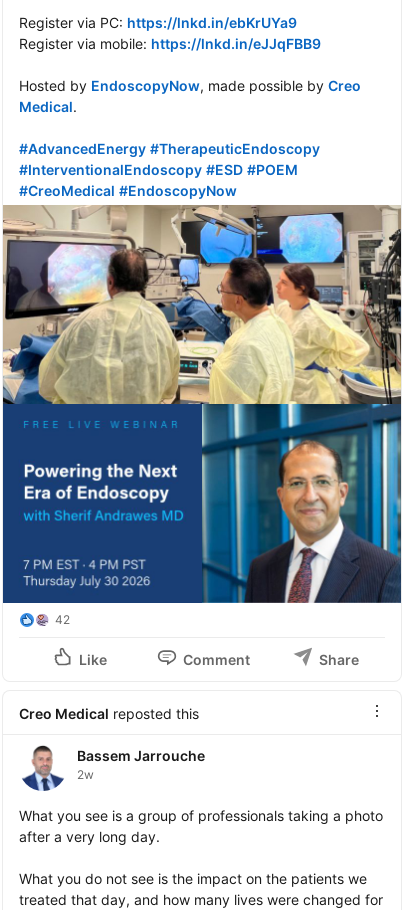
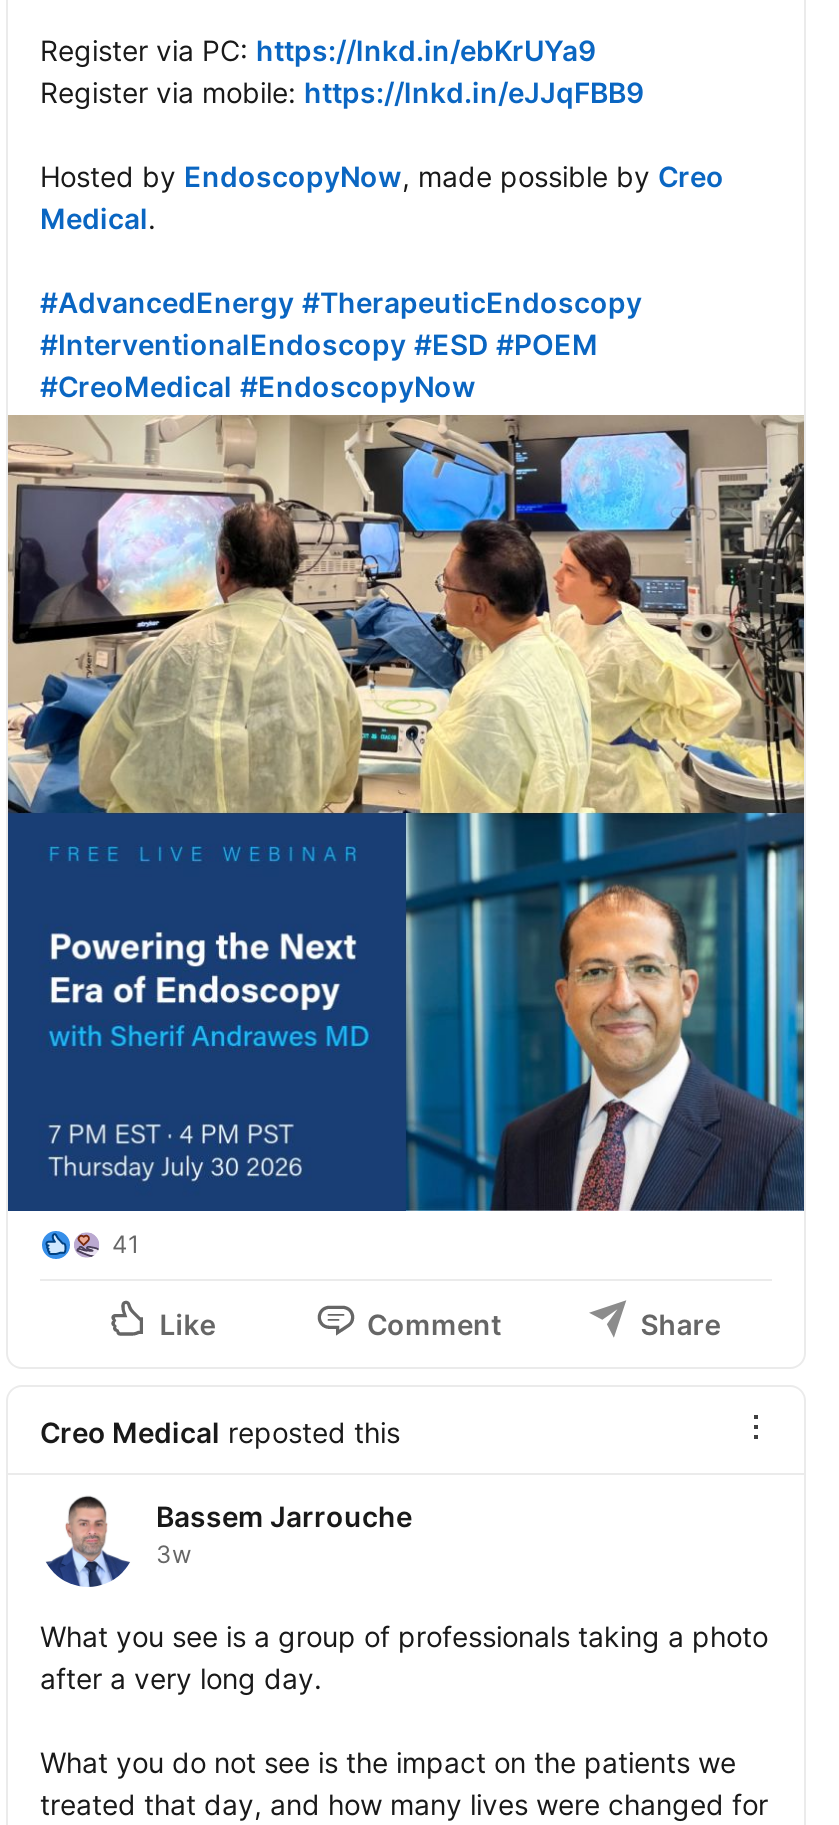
[55,611,70,626] 42 -> [112,1228,140,1258] 41
[77,766,94,781] 2w -> [156,1538,192,1568] 3w

